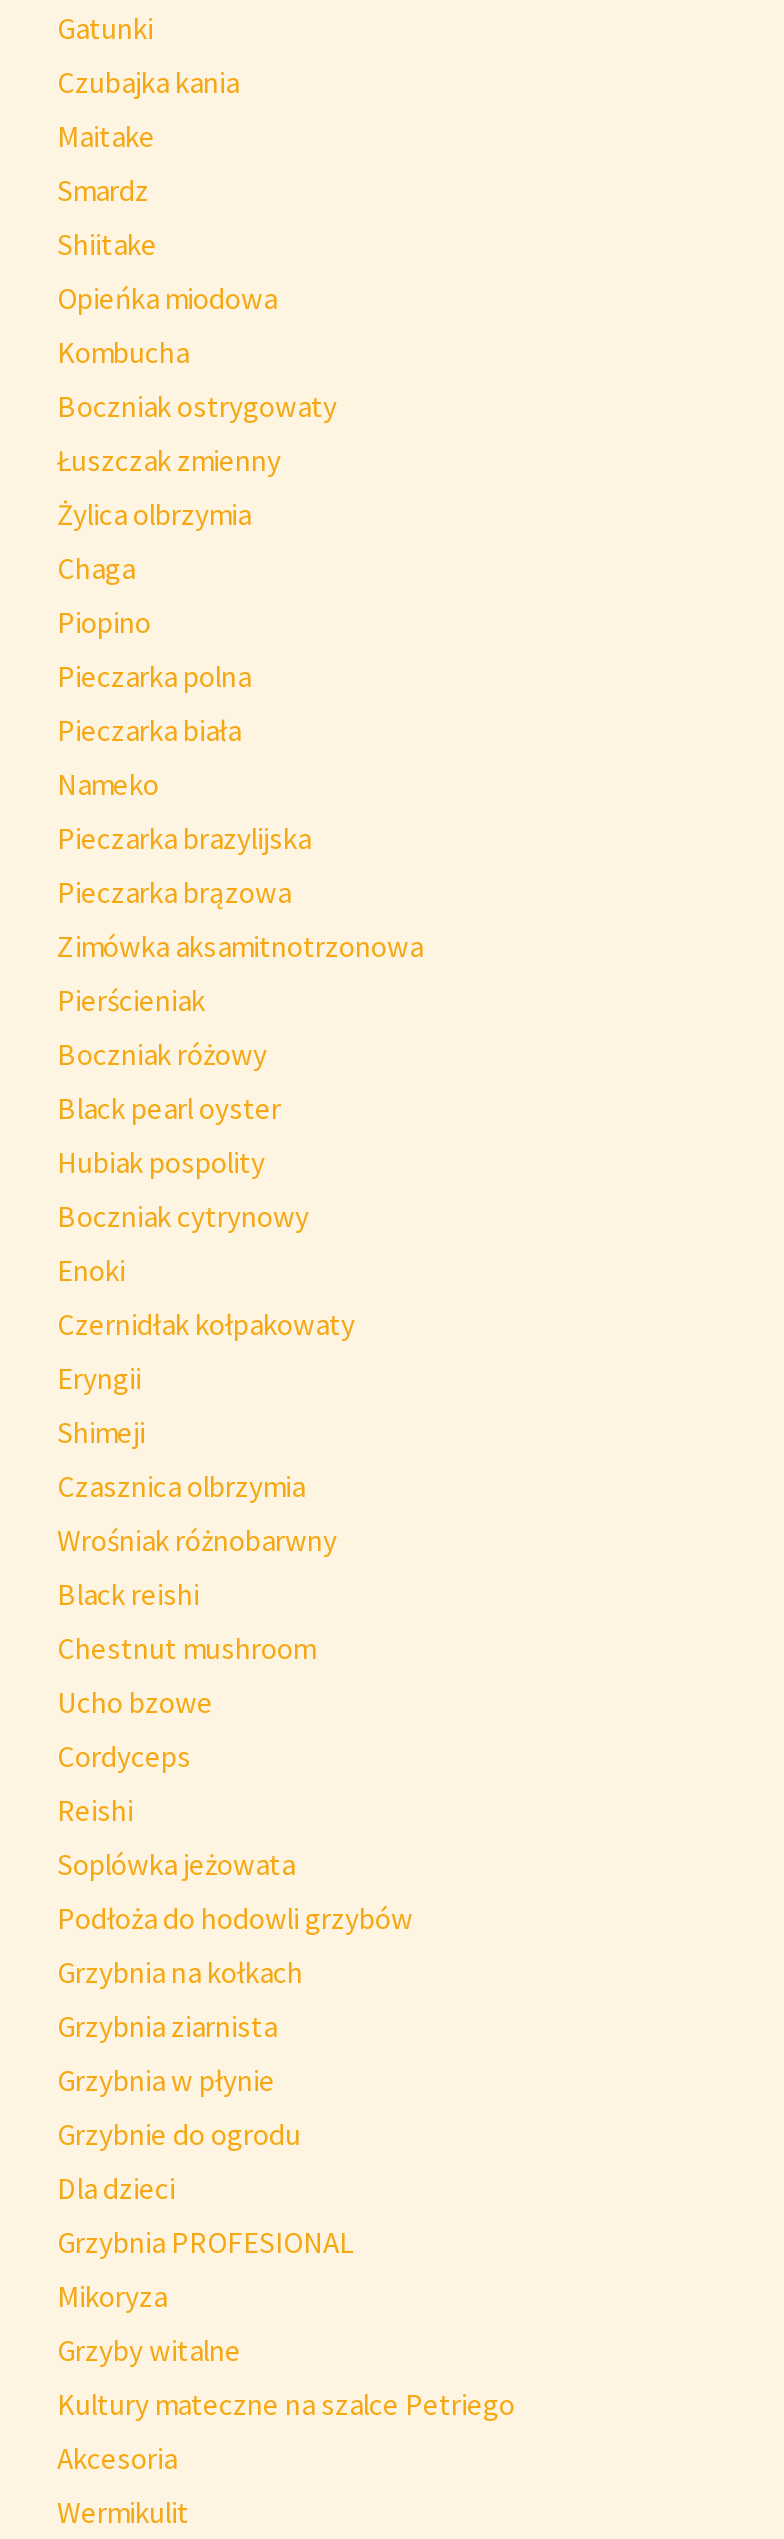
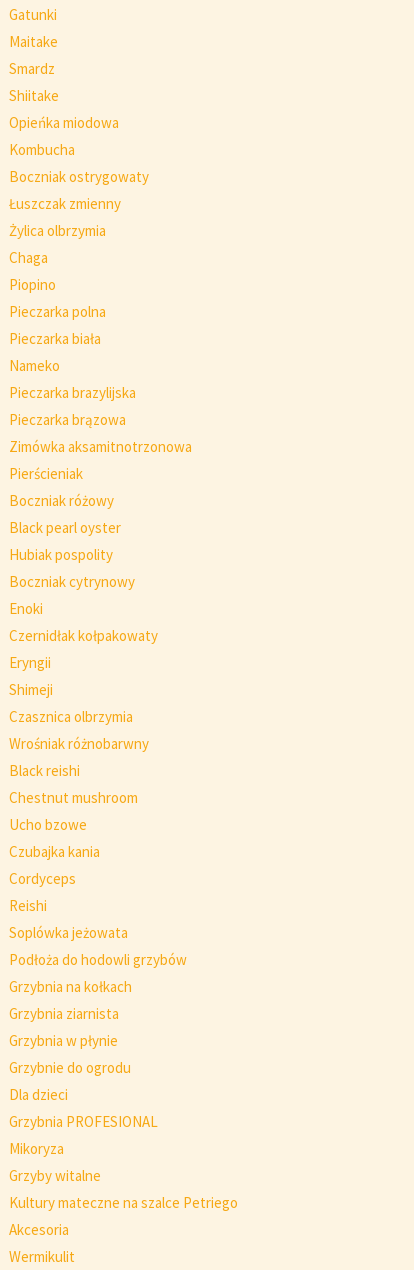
moved [57,63,239,101] -> [8,842,99,861]: Czubajka kania
moved [57,117,423,1721] -> [8,32,191,834]: Maitake | Smardz | Shiitake | ... | Chestnut mushroom | Ucho bzowe

